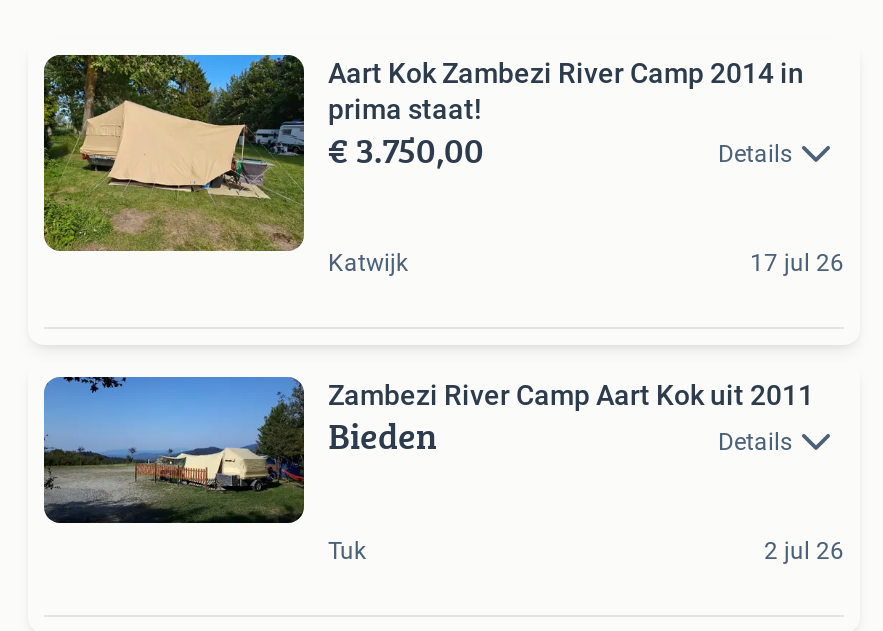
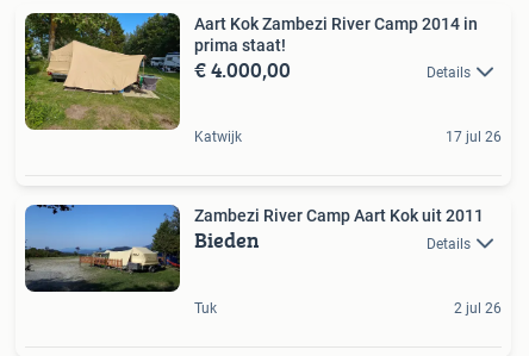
[328,123,484,177] € 3.750,00 -> [194,54,291,86] € 4.000,00

